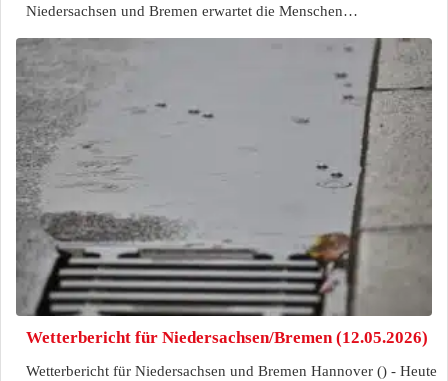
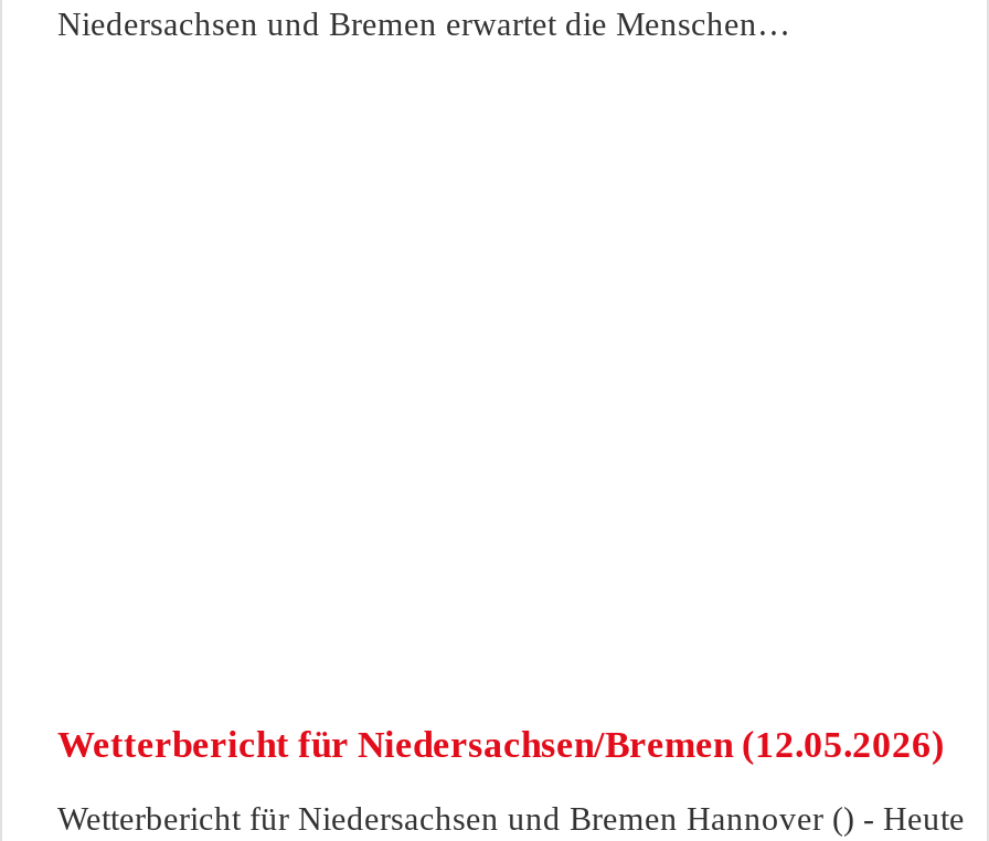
[15,37,433,317] [image] -> none

